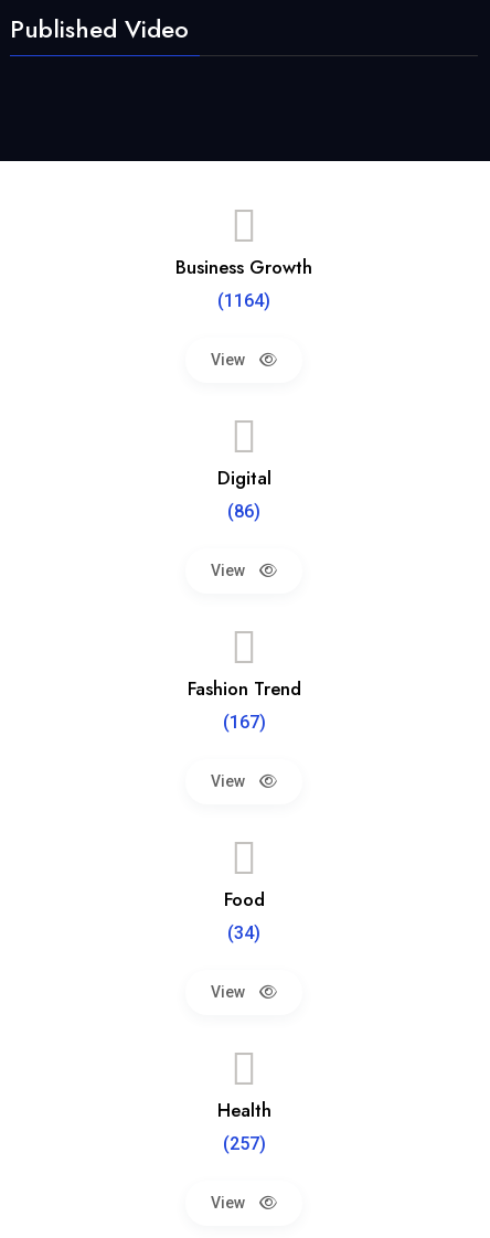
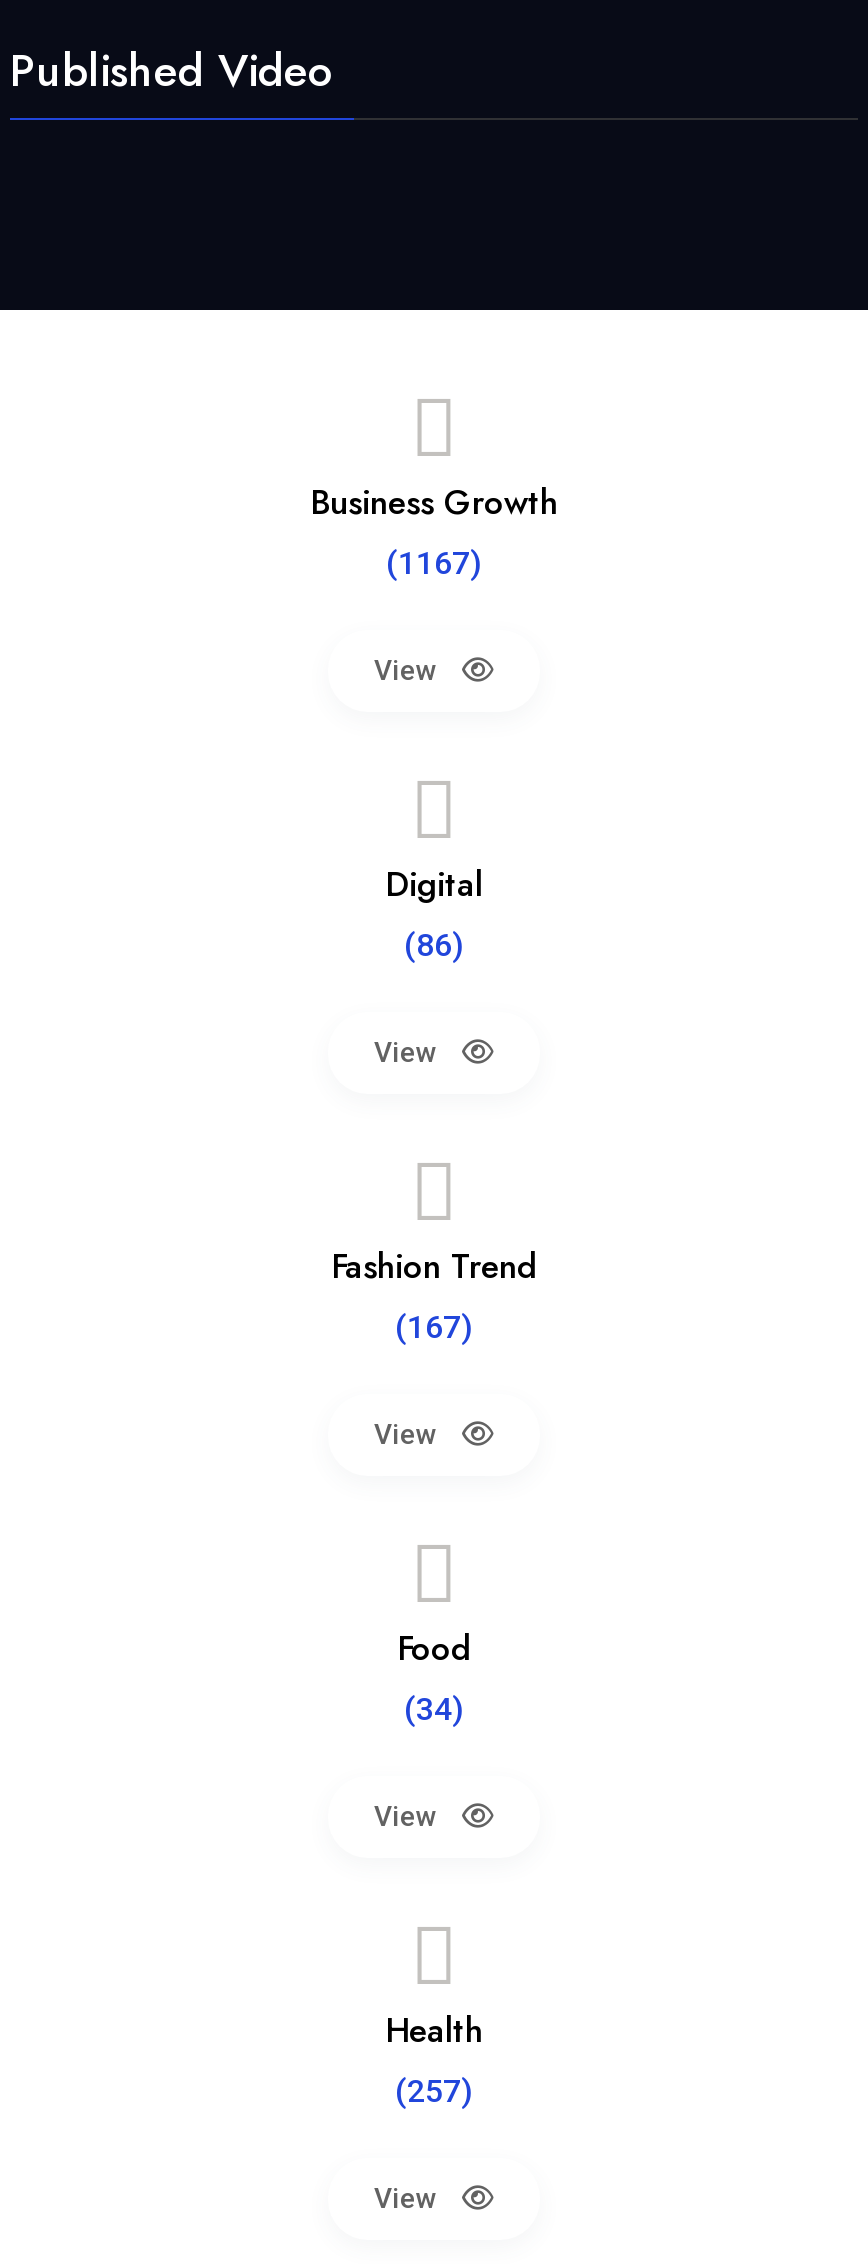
[217,290,270,311] (1164) -> [386,544,482,582] (1167)

